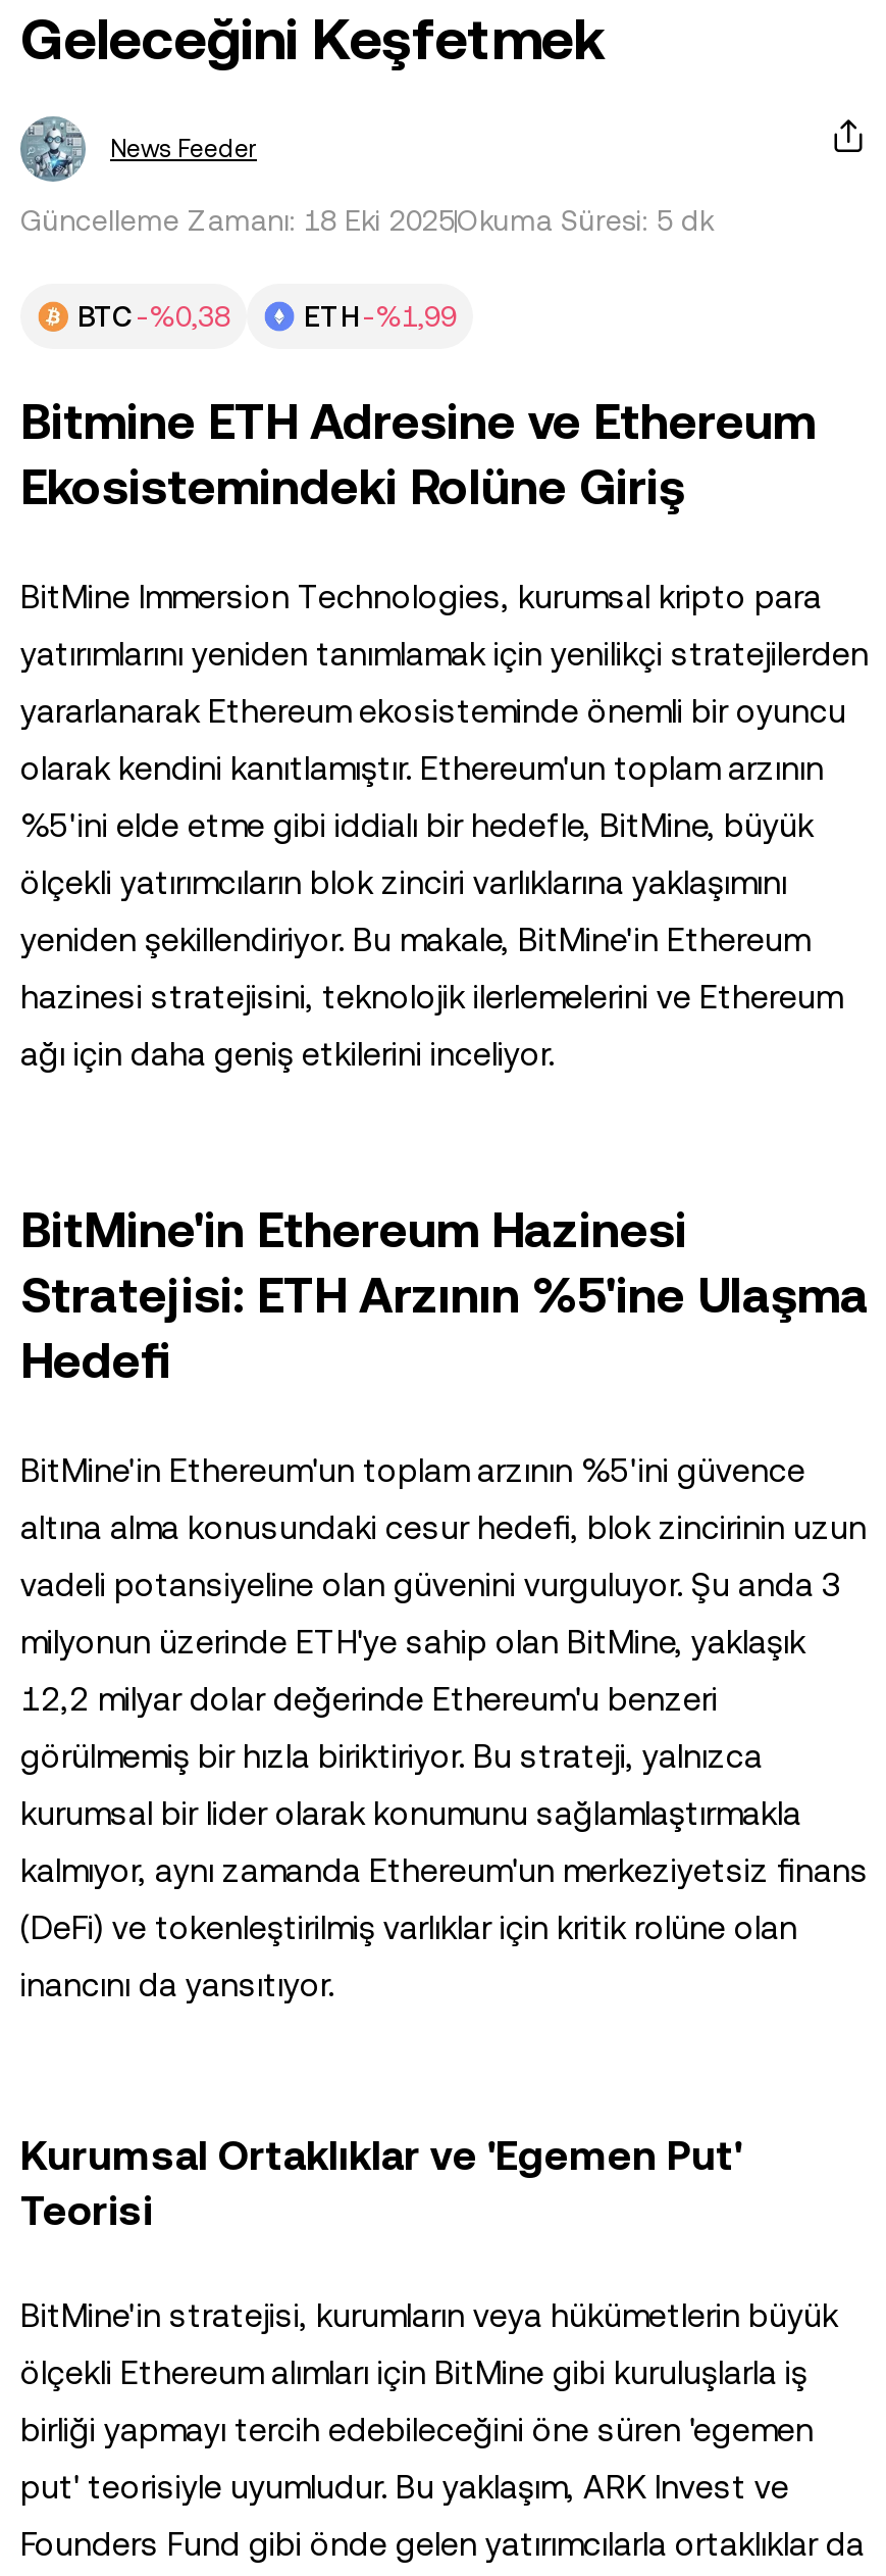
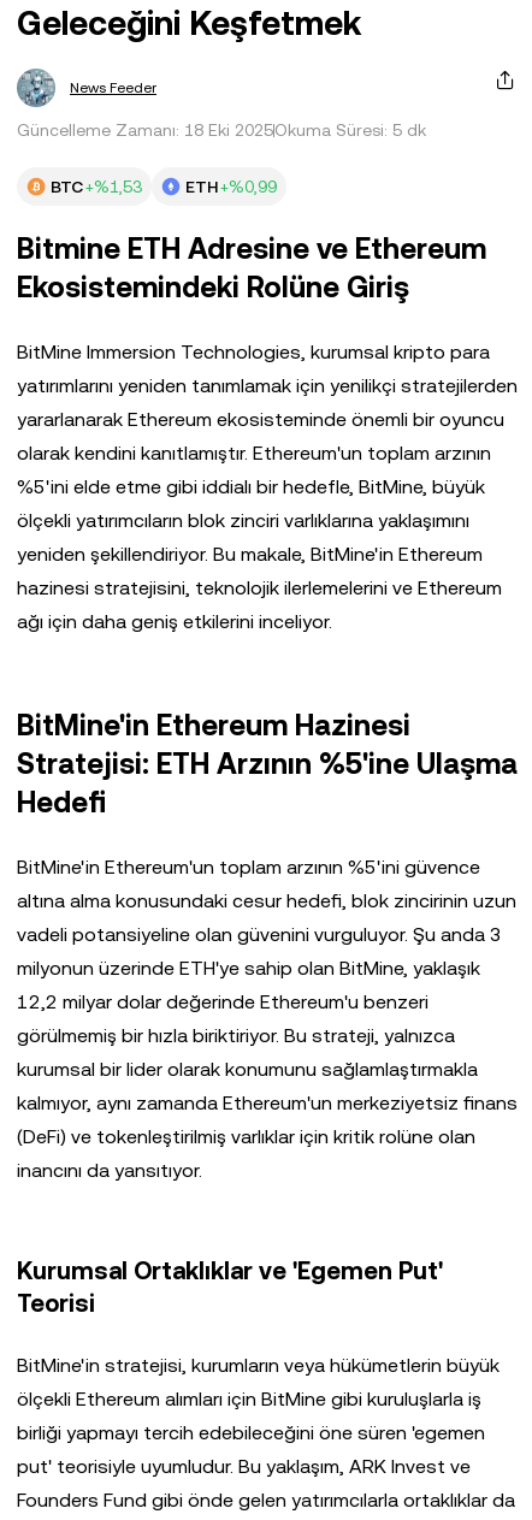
[77,300,230,333] BTC -%0,38 -> [51,177,142,196] BTC +%1,53
[304,300,457,333] ETH -%1,99 -> [185,177,277,196] ETH +%0,99

